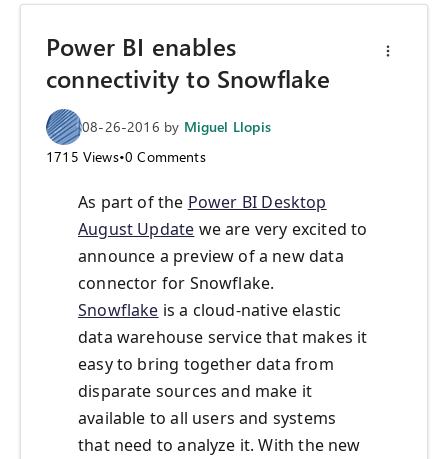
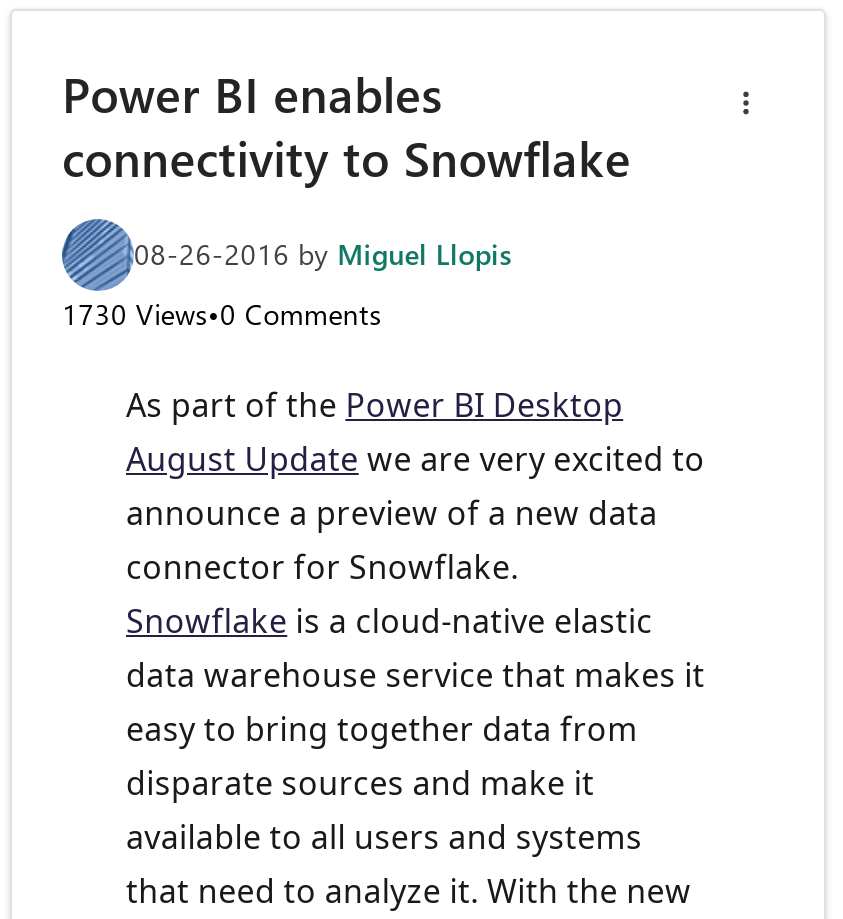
[46,147,206,166] 1715 Views•0 Comments -> [62,296,382,334] 1730 Views•0 Comments

